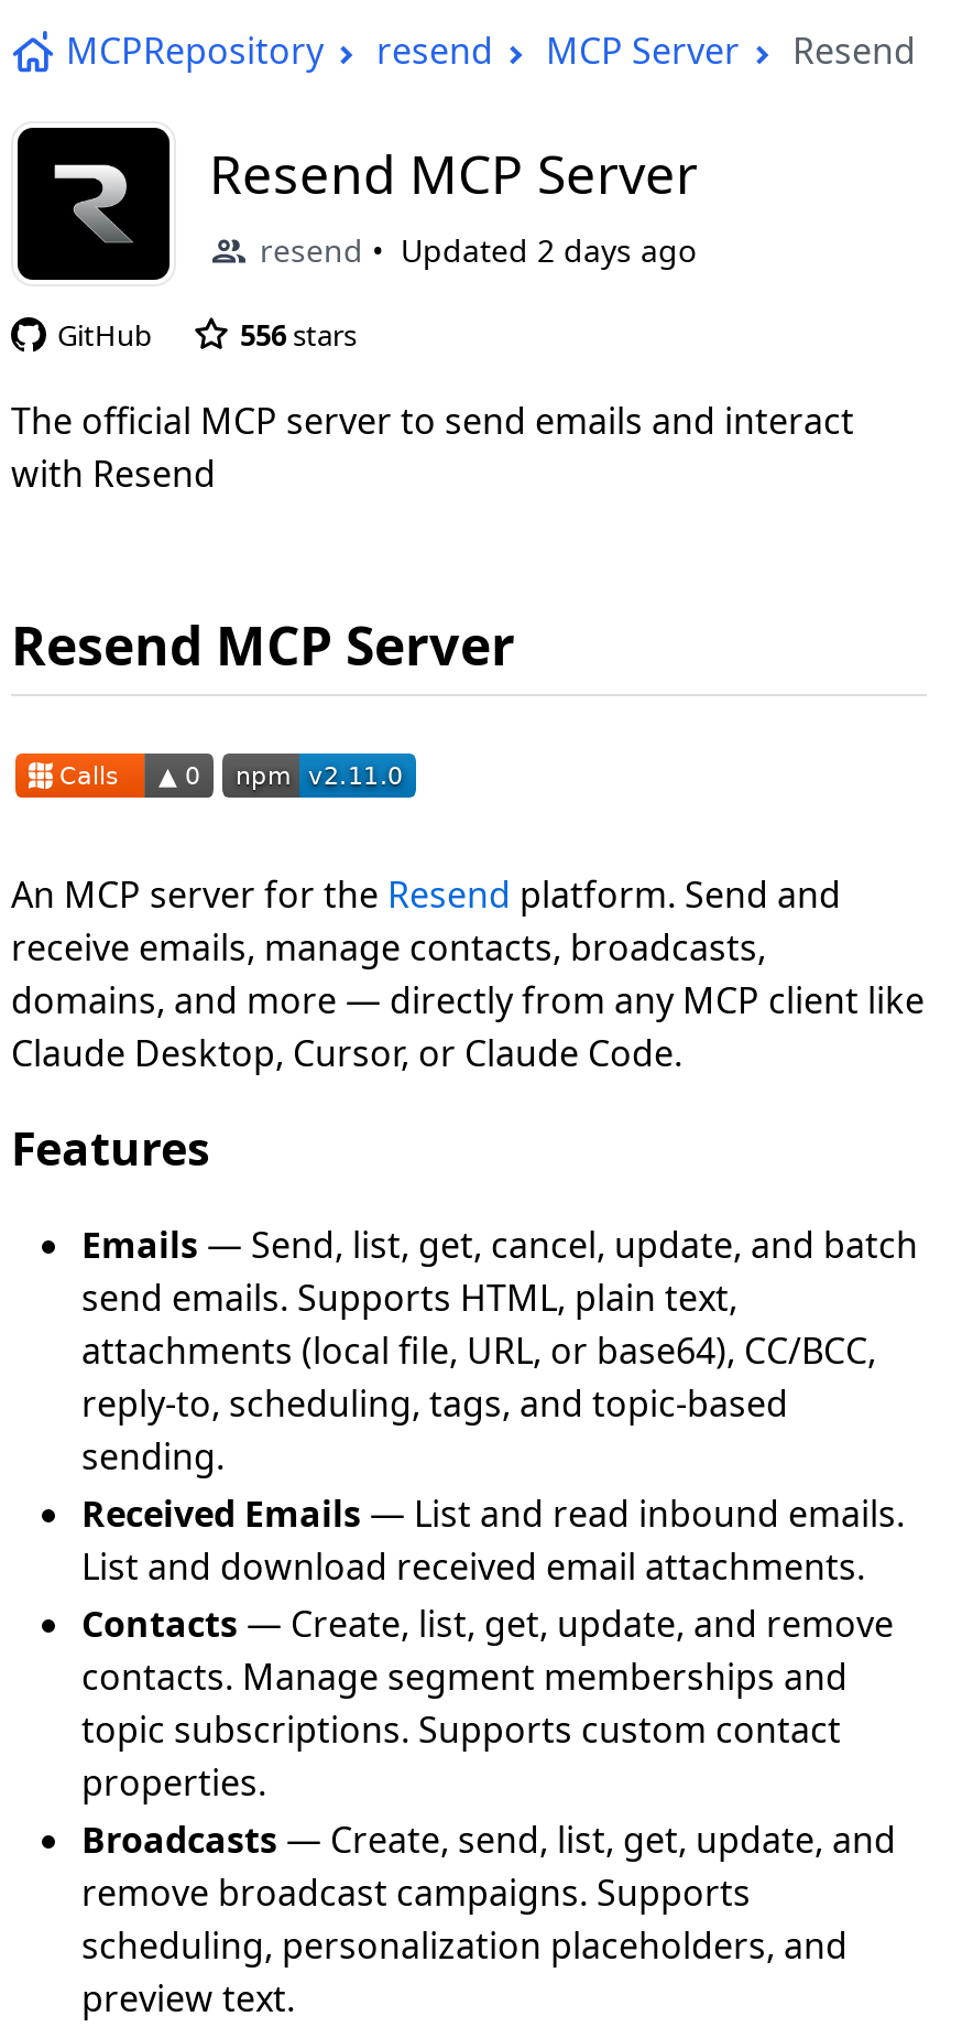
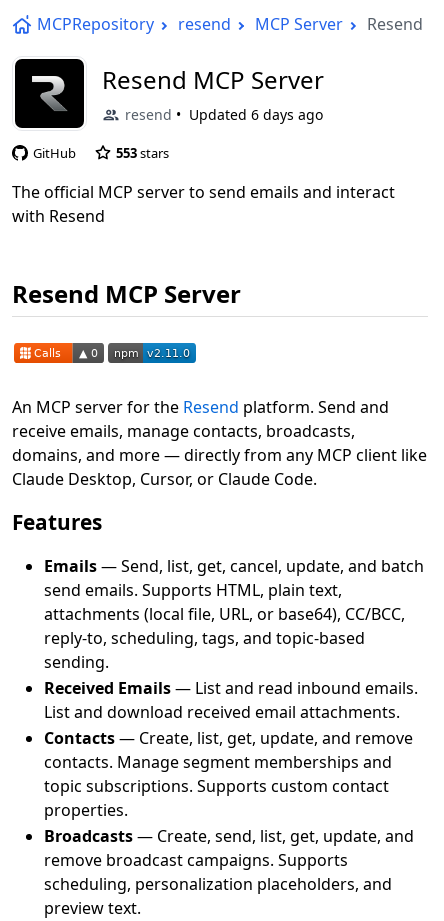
[401,229,696,271] Updated 2 days ago -> [189,105,323,124] Updated 6 days ago
[240,314,357,354] 556 stars -> [116,143,169,161] 553 stars

